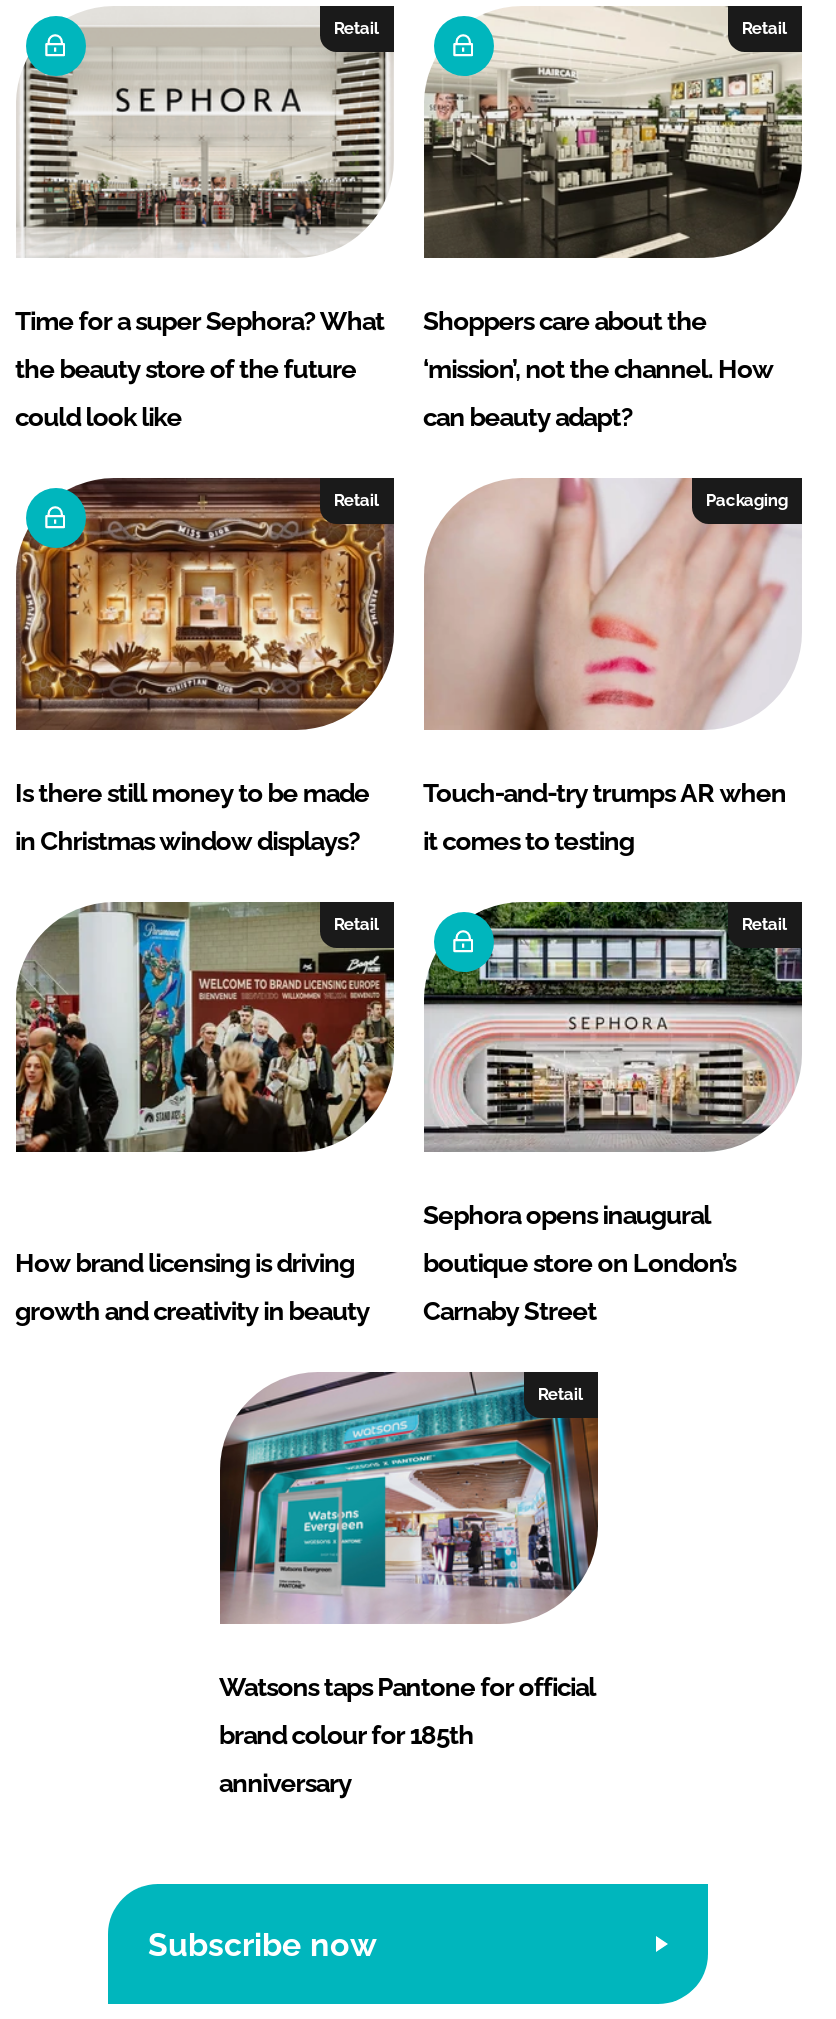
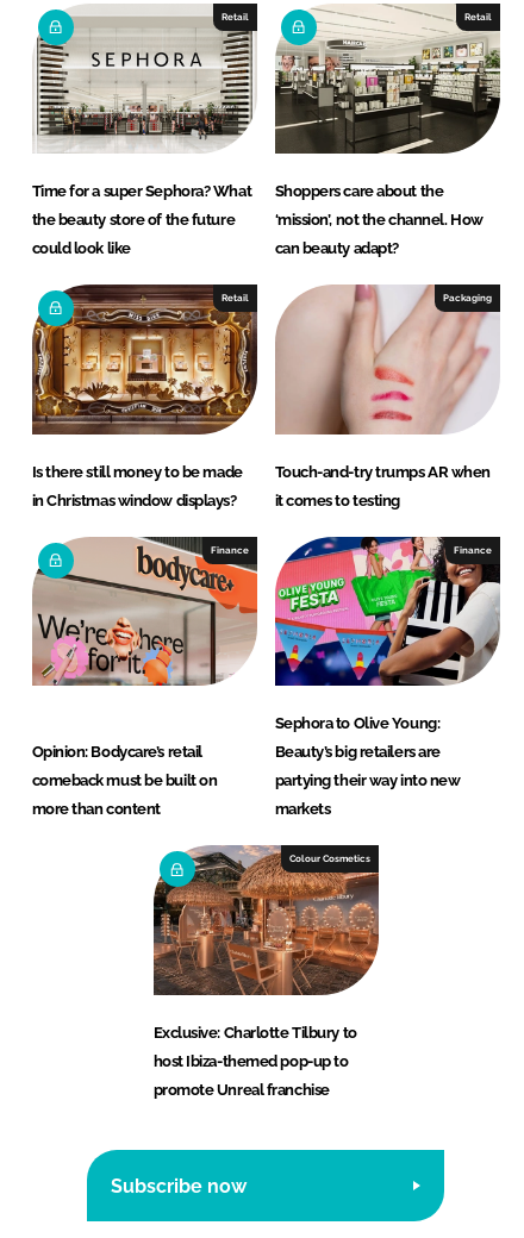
[14,902,396,1154] [image] | Retail -> [31,537,258,687] [image] | Finance
[422,900,802,1140] [image] | Retail -> [274,536,499,687] [image] | Finance
[222,1201,736,1624] [image] | Sephora opens inaugural | boutique store on London’s | Carnaby Street | Retail -> [154,715,460,987] [image] | Sephora to Olive Young: | Beauty’s big retailers are | partying their way into new | markets | Colour Cosmetics
[15,1249,369,1327] How brand licensing is driving | growth and creativity in beauty -> [32,743,217,818] Opinion: Bodycare’s retail | comeback must be built on | more than content
[219,1673,595,1799] Watsons taps Pantone for official | brand colour for 185th | anniversary -> [153,1024,357,1099] Exclusive: Charlotte Tilbury to | host Ibiza-themed pop-up to | promote Unreal franchise

